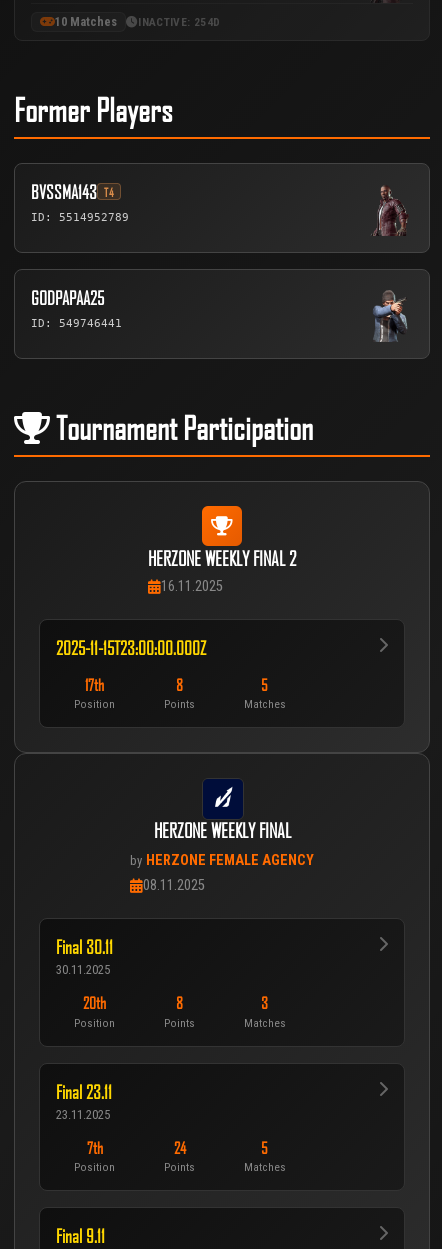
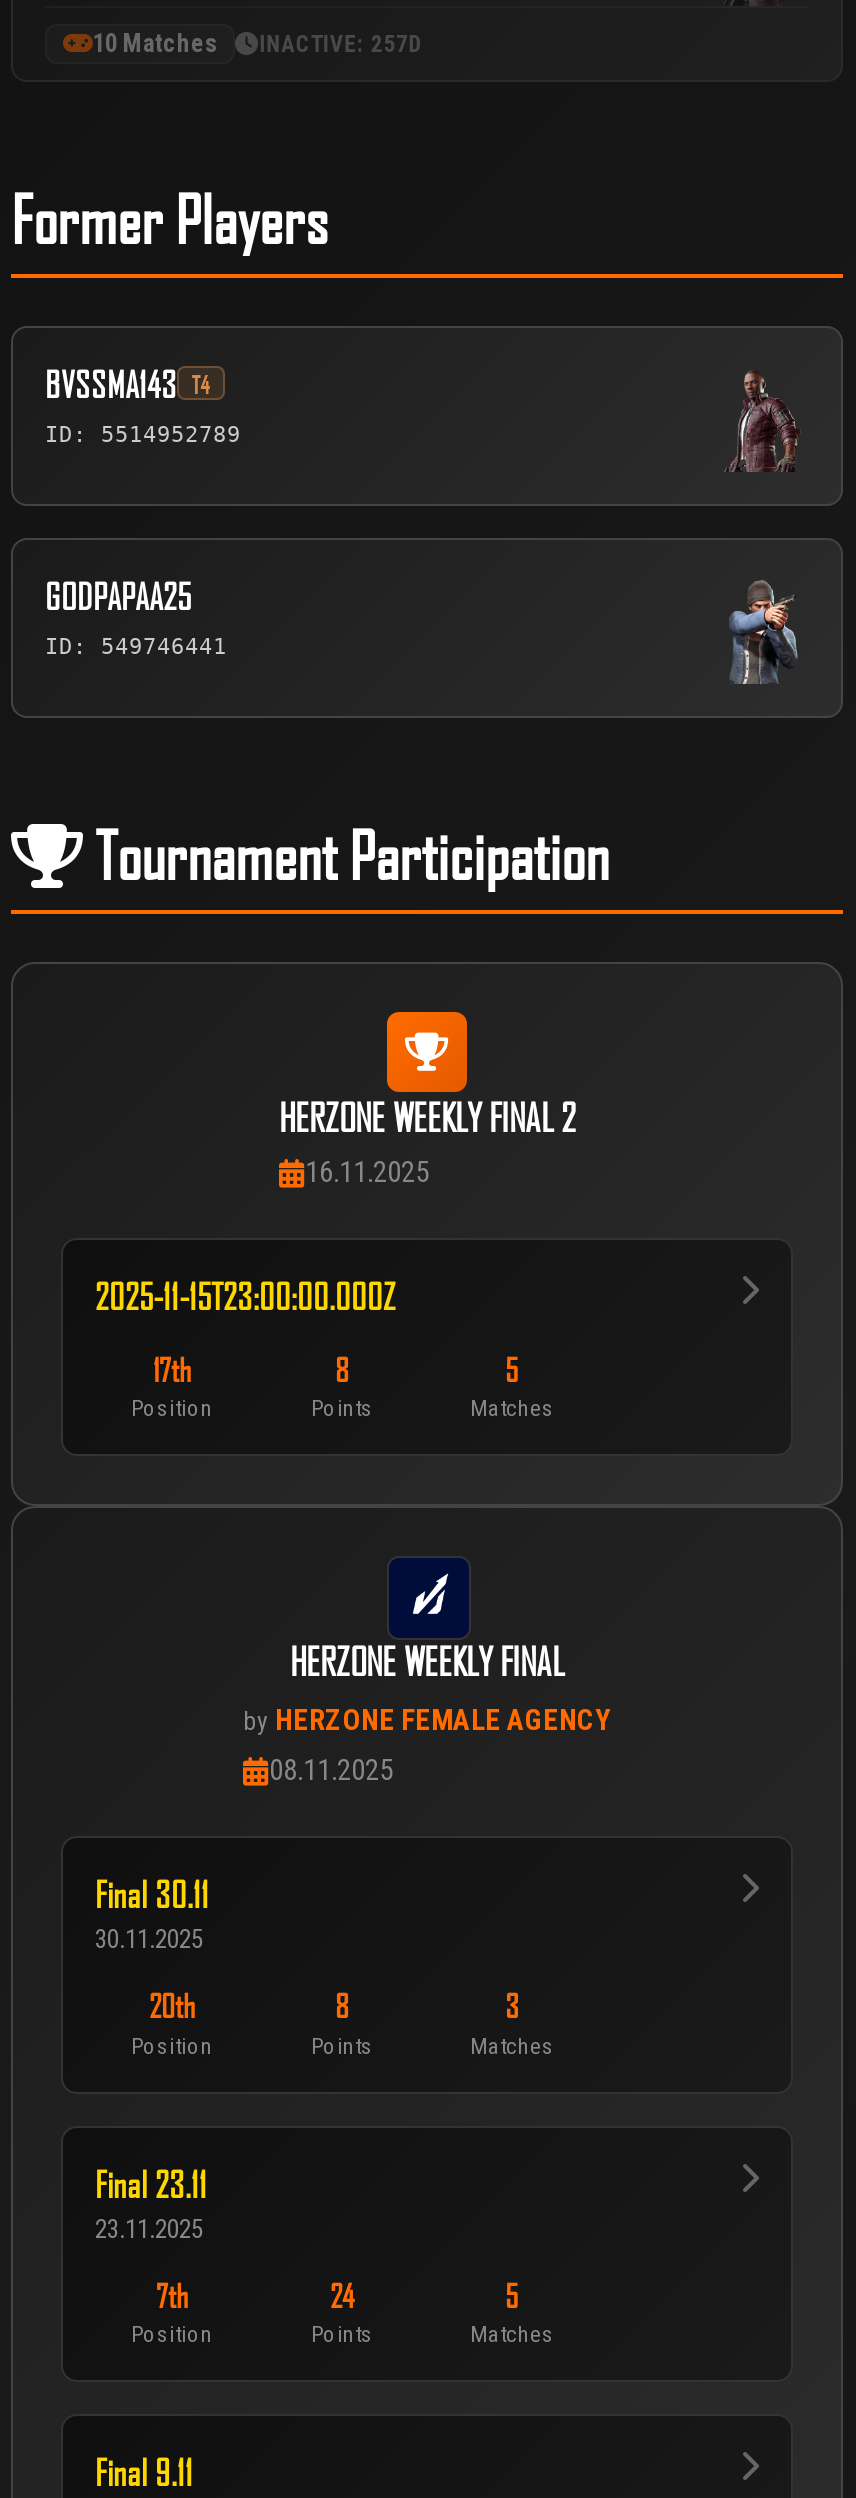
[55,14,220,29] 10 Matches INACTIVE: 254D -> [93,28,423,58] 10 Matches INACTIVE: 257D

